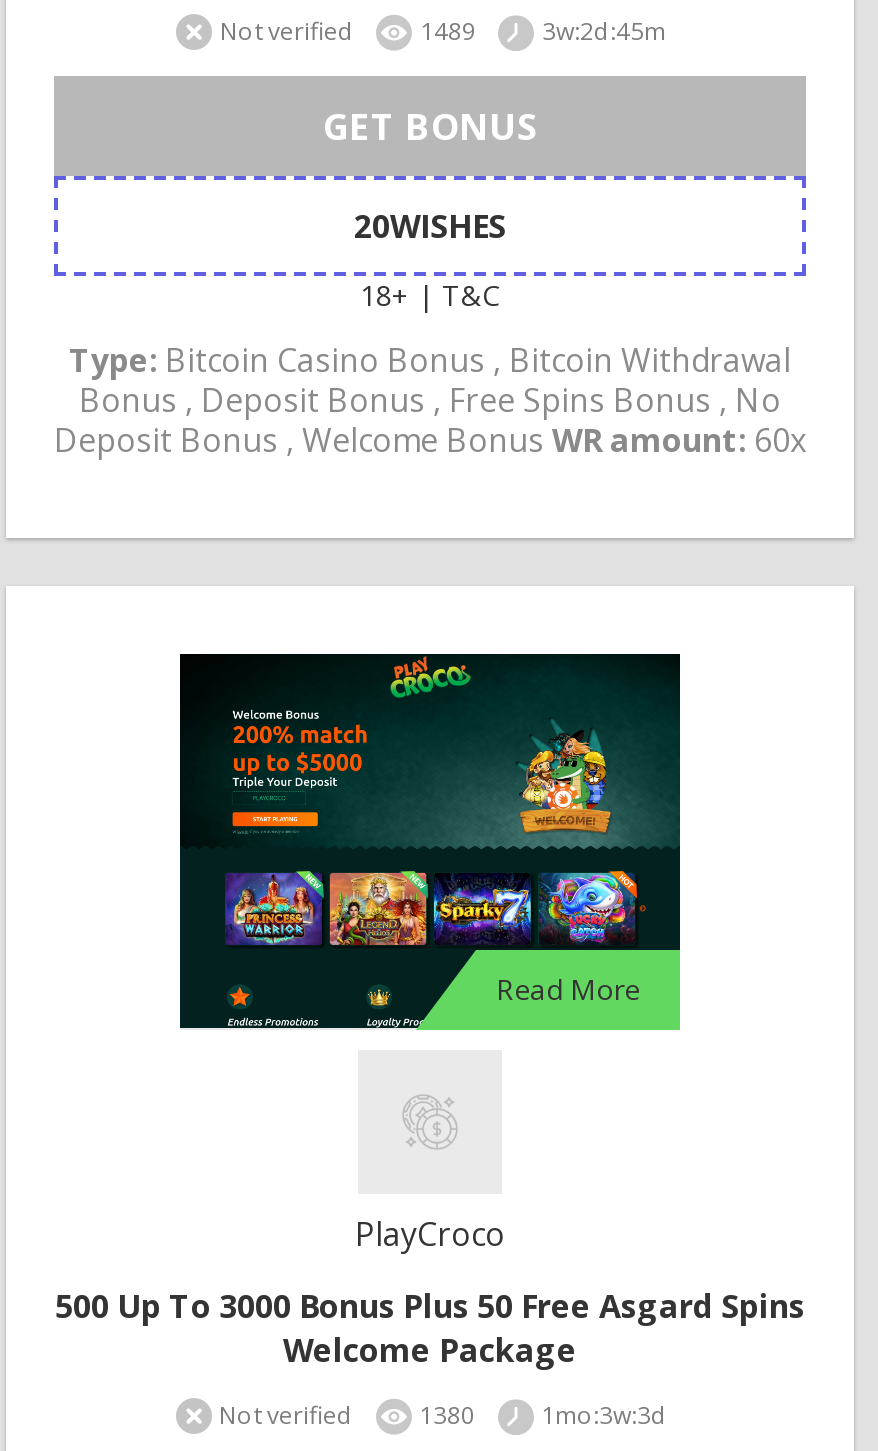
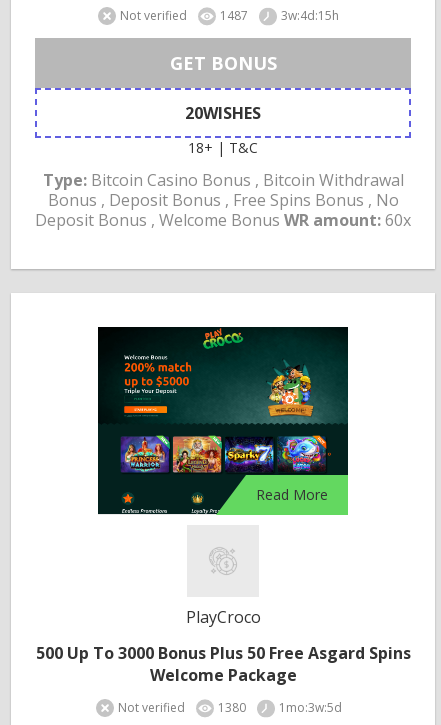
[420,13,666,47] 1489 | 3w:2d:45m -> [220,7,339,24] 1487 | 3w:4d:15h
[219,1397,667,1431] Not verified 1380 1mo:3w:3d -> [117,699,341,716] Not verified 1380 1mo:3w:5d

